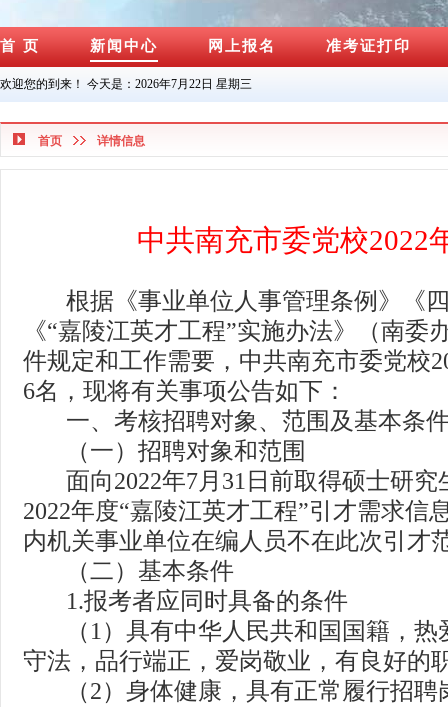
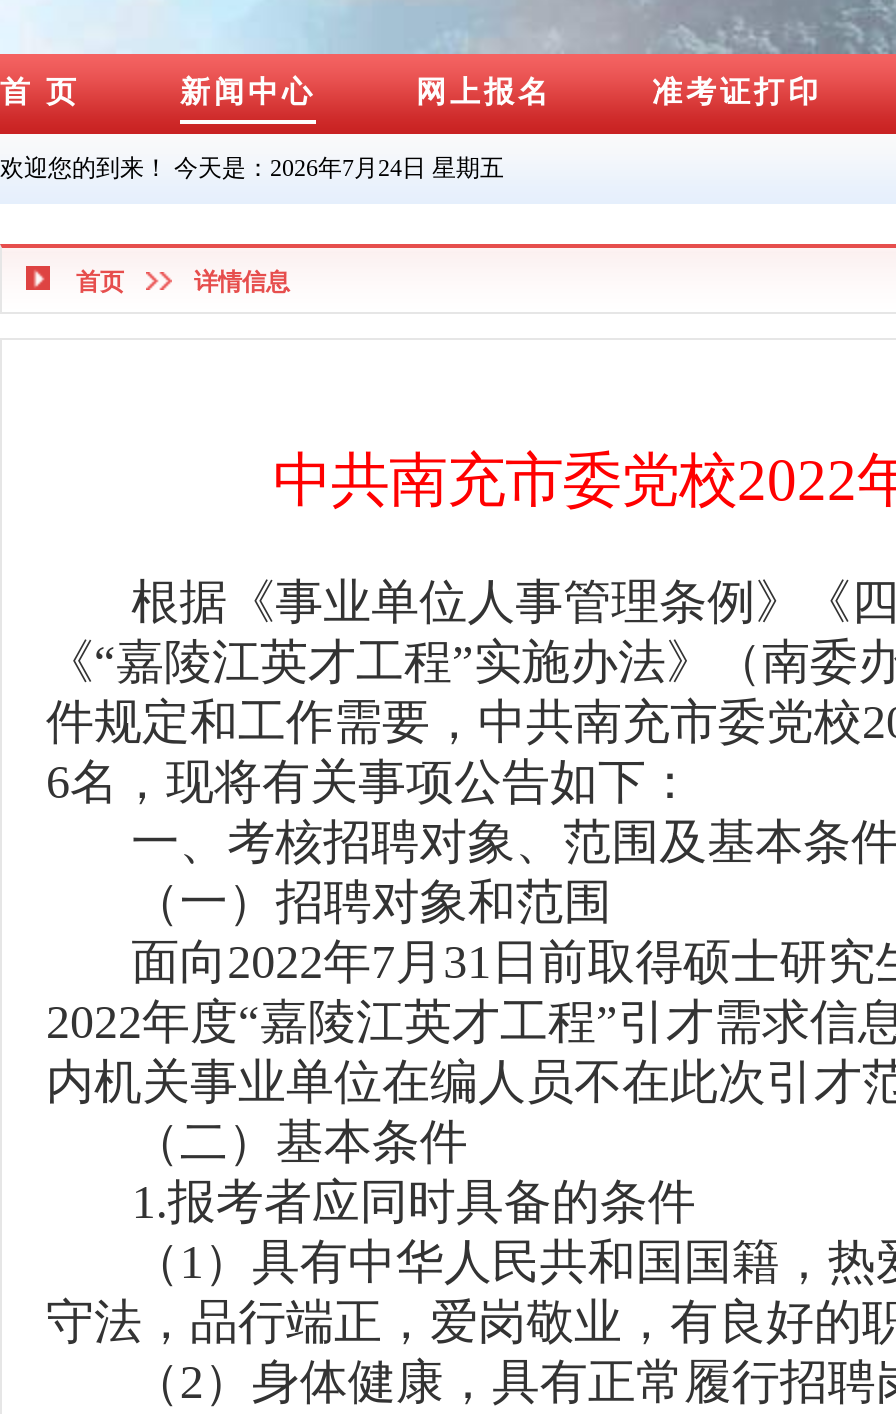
[0,77,252,91] 欢迎您的到来！ 今天是：2026年7月22日 星期三 -> [0,154,504,182] 欢迎您的到来！ 今天是：2026年7月24日 星期五

